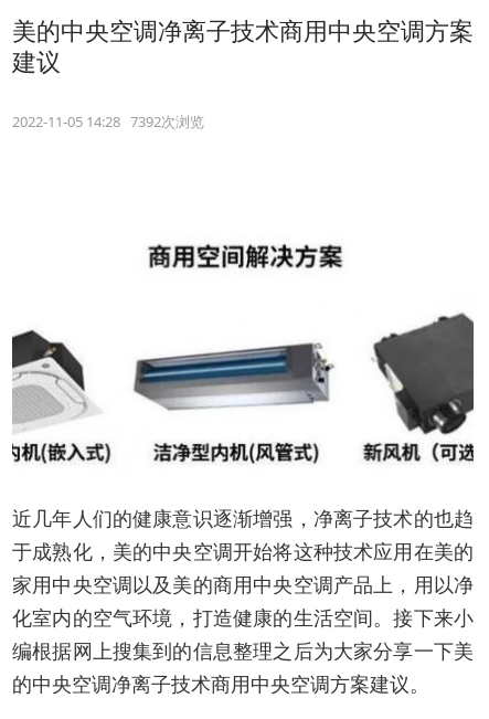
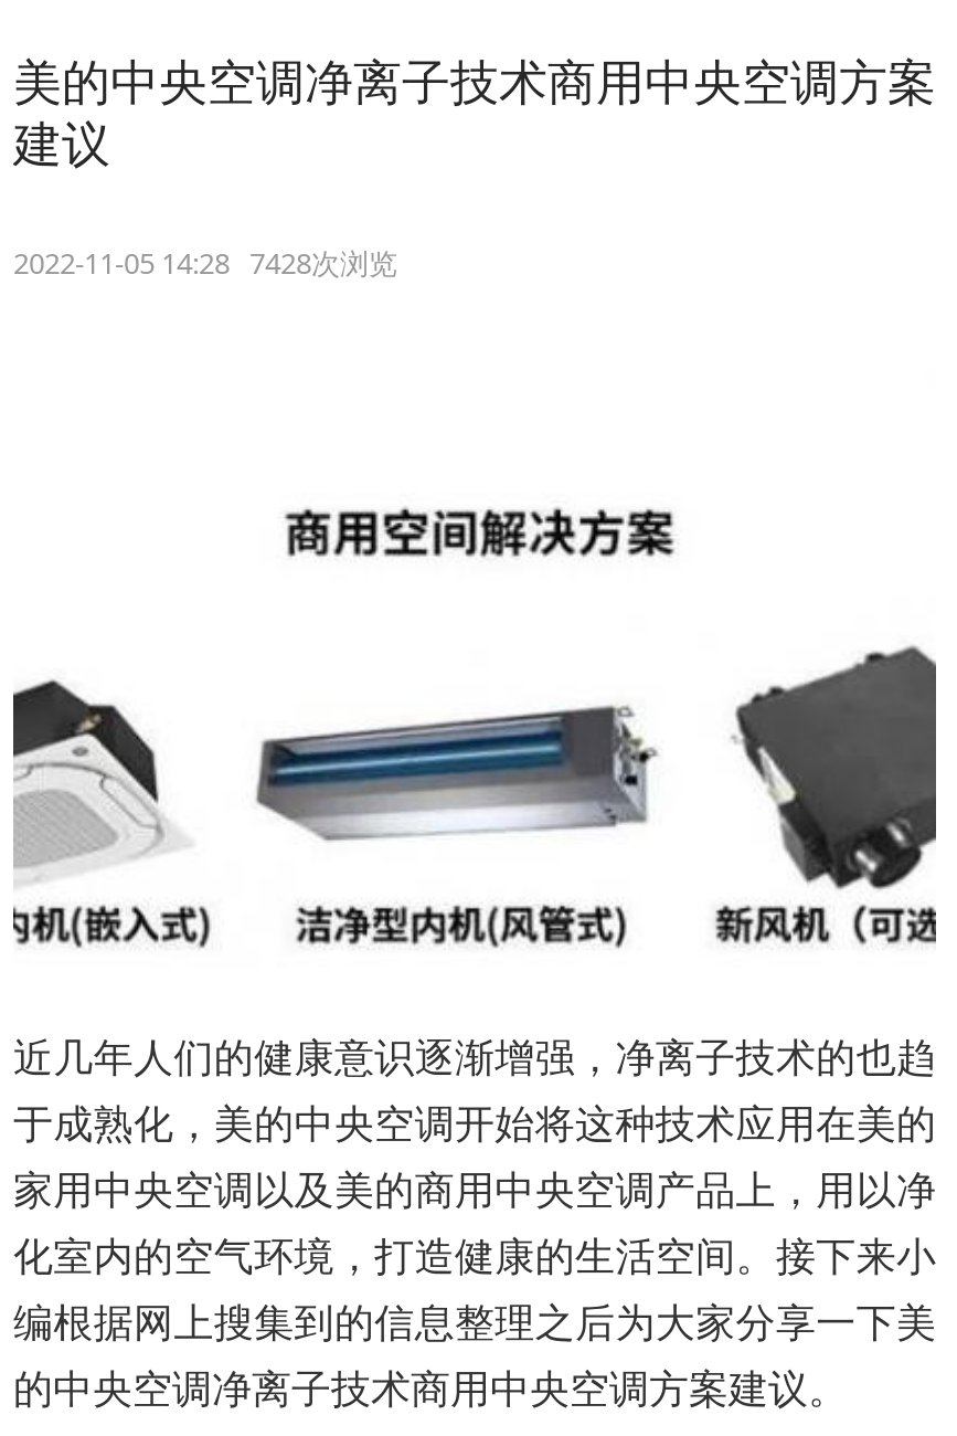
[12,112,204,131] 2022-11-05 14:28 7392次浏览 -> [13,243,397,283] 2022-11-05 14:28 7428次浏览

